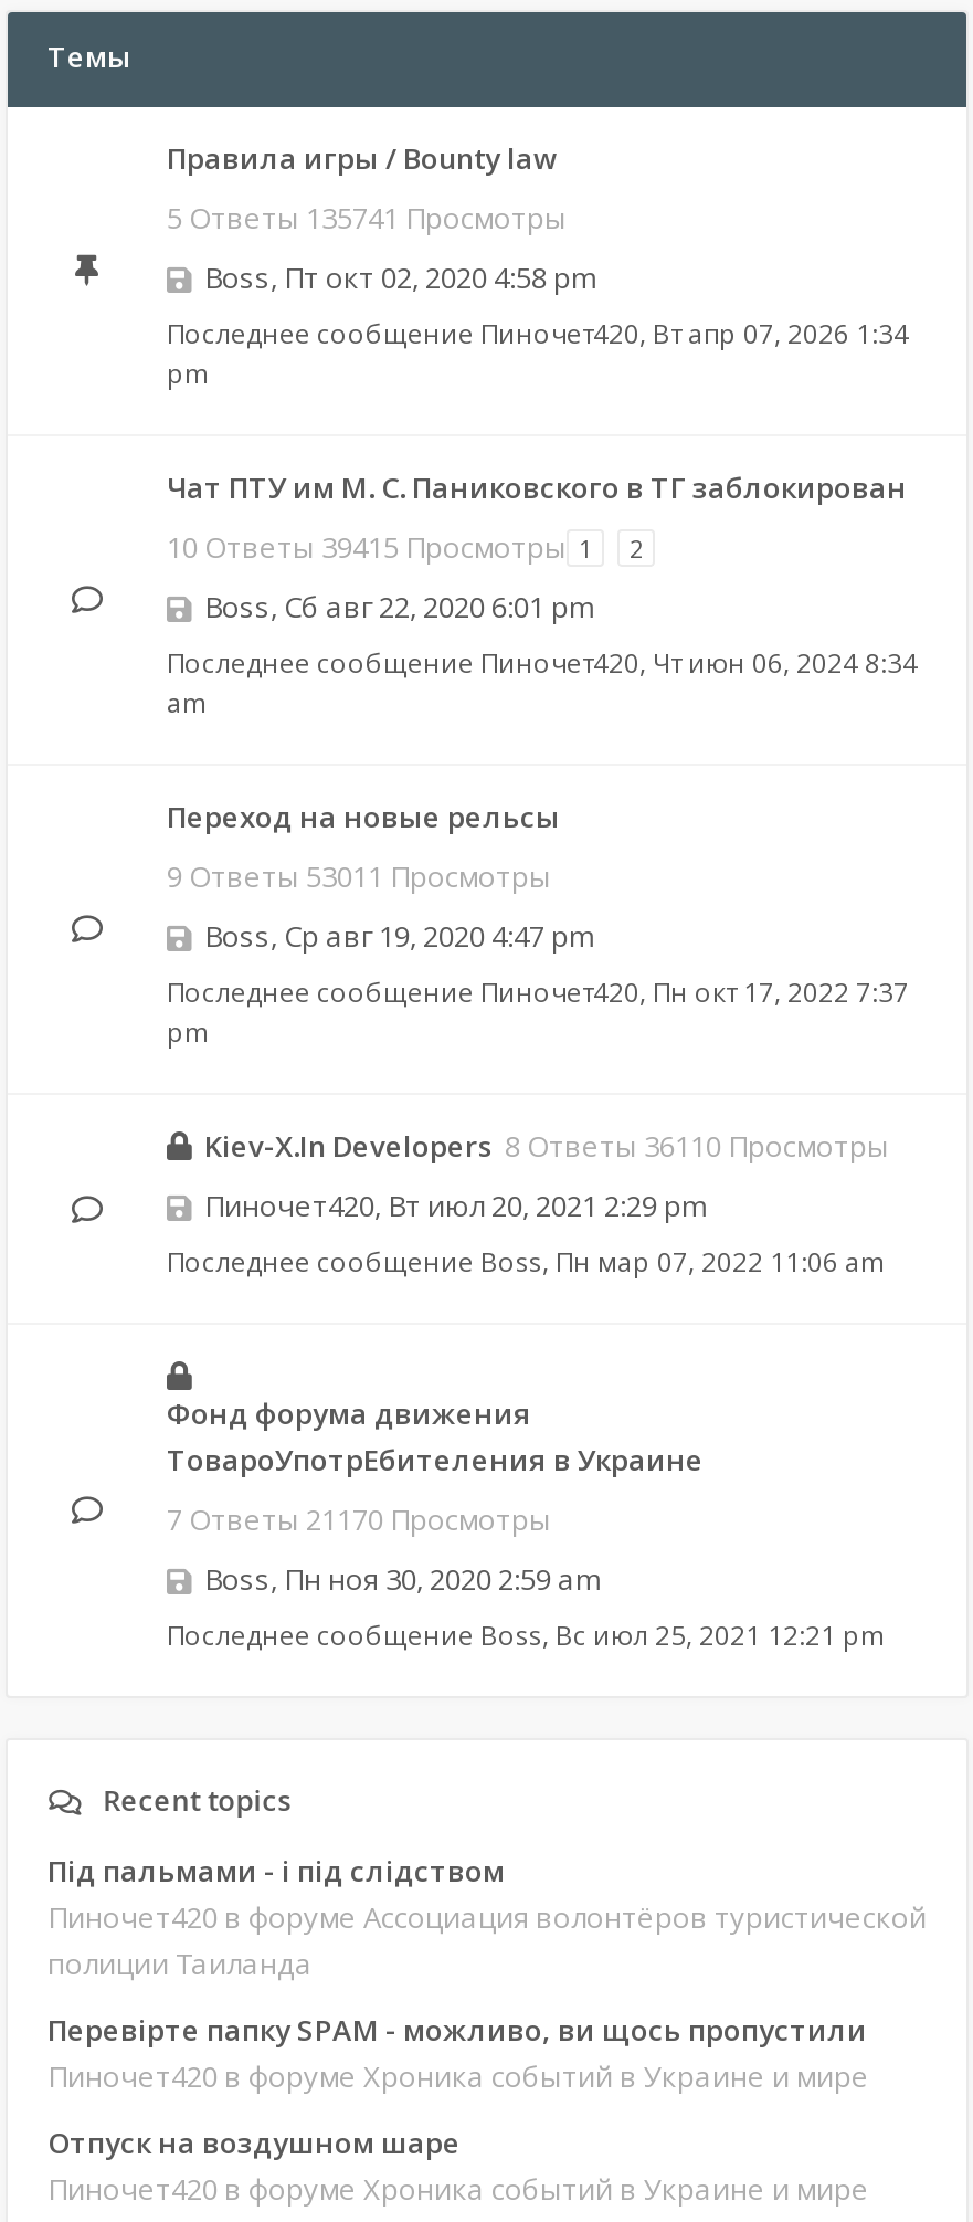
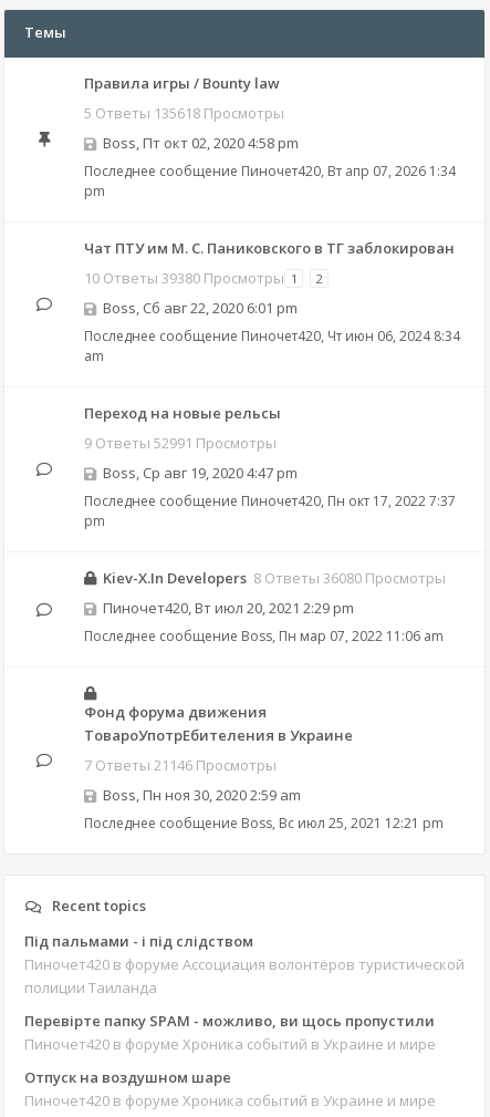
[167,198,567,238] 5 Ответы 135741 Просмотры -> [84,103,284,123] 5 Ответы 135618 Просмотры
[167,527,592,567] 10 Ответы 39415 Просмотры 1 -> [84,268,297,288] 10 Ответы 39380 Просмотры 1
[167,856,551,896] 9 Ответы 53011 Просмотры -> [84,433,277,453] 9 Ответы 52991 Просмотры
[204,1126,889,1166] Kiev-X.In Developers 8 Ответы 36110 Просмотры -> [103,568,446,588] Kiev-X.In Developers 8 Ответы 36080 Просмотры
[167,1499,551,1539] 7 Ответы 21170 Просмотры -> [84,755,277,775] 7 Ответы 21146 Просмотры

